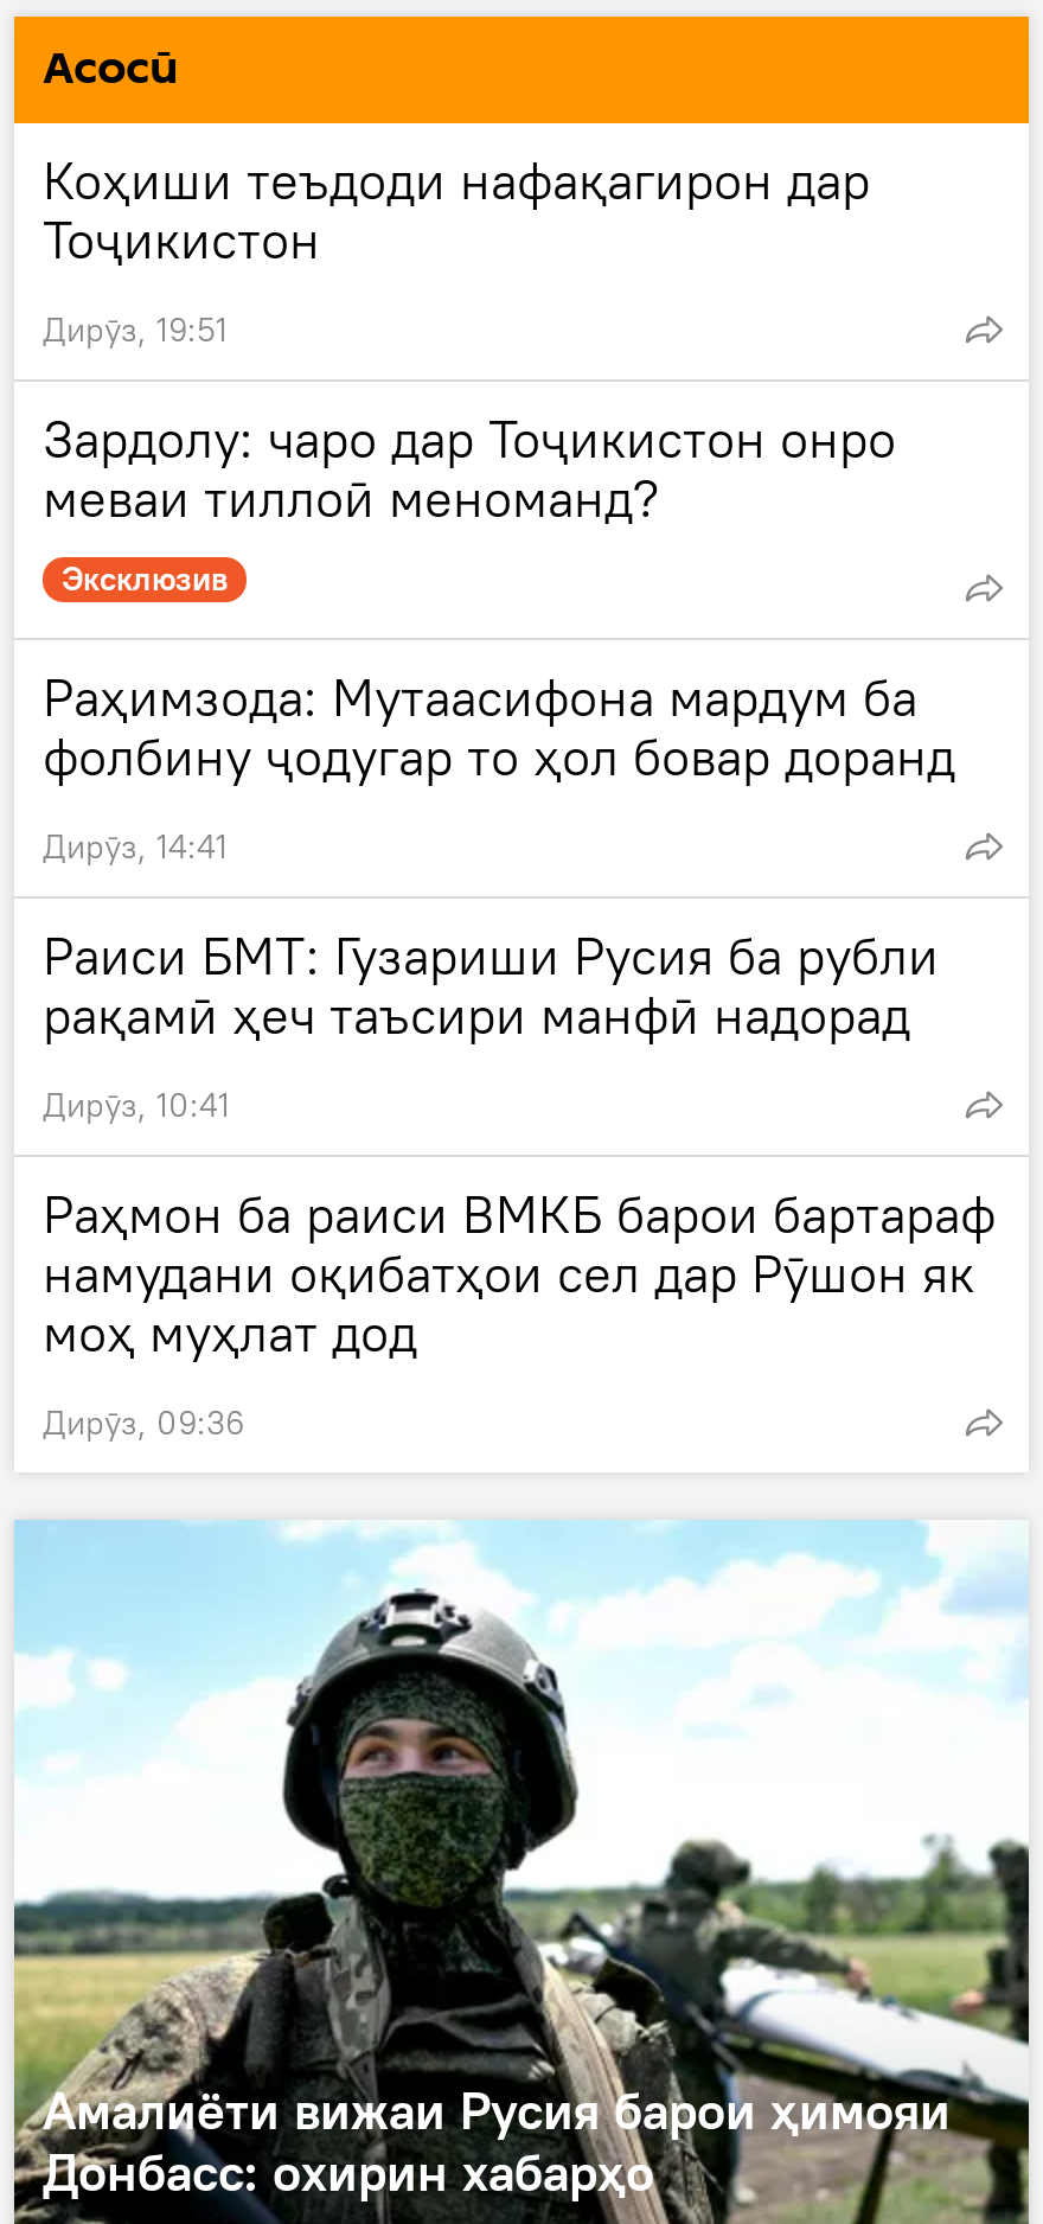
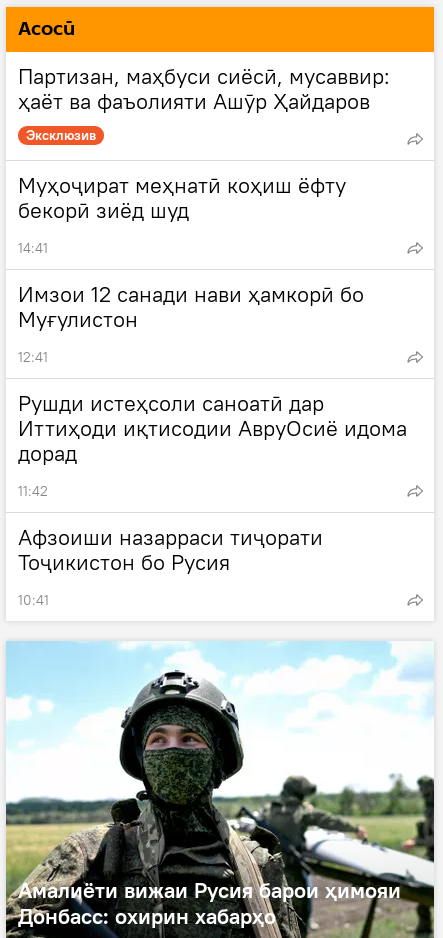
[43,147,896,531] Коҳиши теъдоди нафақагирон дар | Тоҷикистон | Дирӯз, 19:51 | Зардолу: чаро дар Тоҷикистон онро | меваи тиллоӣ меноманд? -> [18,62,390,115] Партизан, маҳбуси сиёсӣ, мусаввир: | ҳаёт ва фаъолияти Ашӯр Ҳайдаров
moved [62,557,228,600] -> [26,126,96,144]: Эксклюзив
[43,664,996,1444] Раҳимзода: Мутаасифона мардум ба | фолбину ҷодугар то ҳол бовар доранд | Дирӯз, 14:41 | Раиси БМТ: Гузариши Русия ба рубли | рақамӣ ҳеч таъсири манфӣ надорад | Дирӯз, 10:41 | Раҳмон ба раиси ВМКБ барои бартараф | намудани оқибатҳои сел дар Рӯшон як | моҳ муҳлат дод | Дирӯз, 09:36 -> [18,171,407,609] Муҳоҷират меҳнатӣ коҳиш ёфту | бекорӣ зиёд шуд | 14:41 | Имзои 12 санади нави ҳамкорӣ бо | Муғулистон | 12:41 | Рушди истеҳсоли саноатӣ дар | Иттиҳоди иқтисодии АвруОсиё идома | дорад | 11:42 | Афзоиши назарраси тиҷорати | Тоҷикистон бо Русия | 10:41

